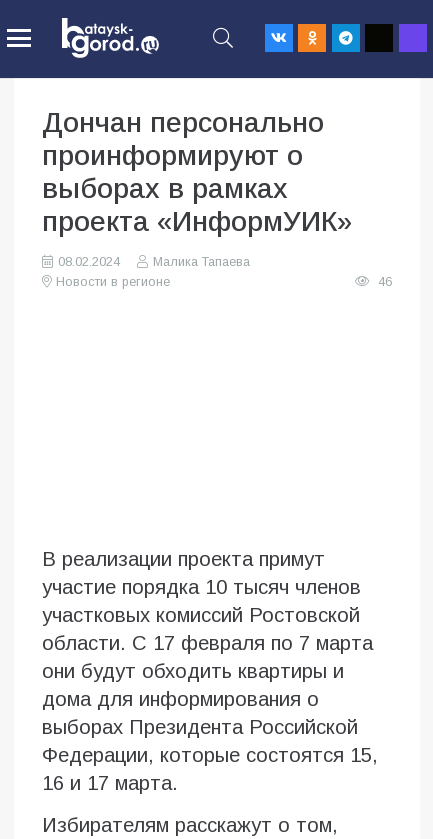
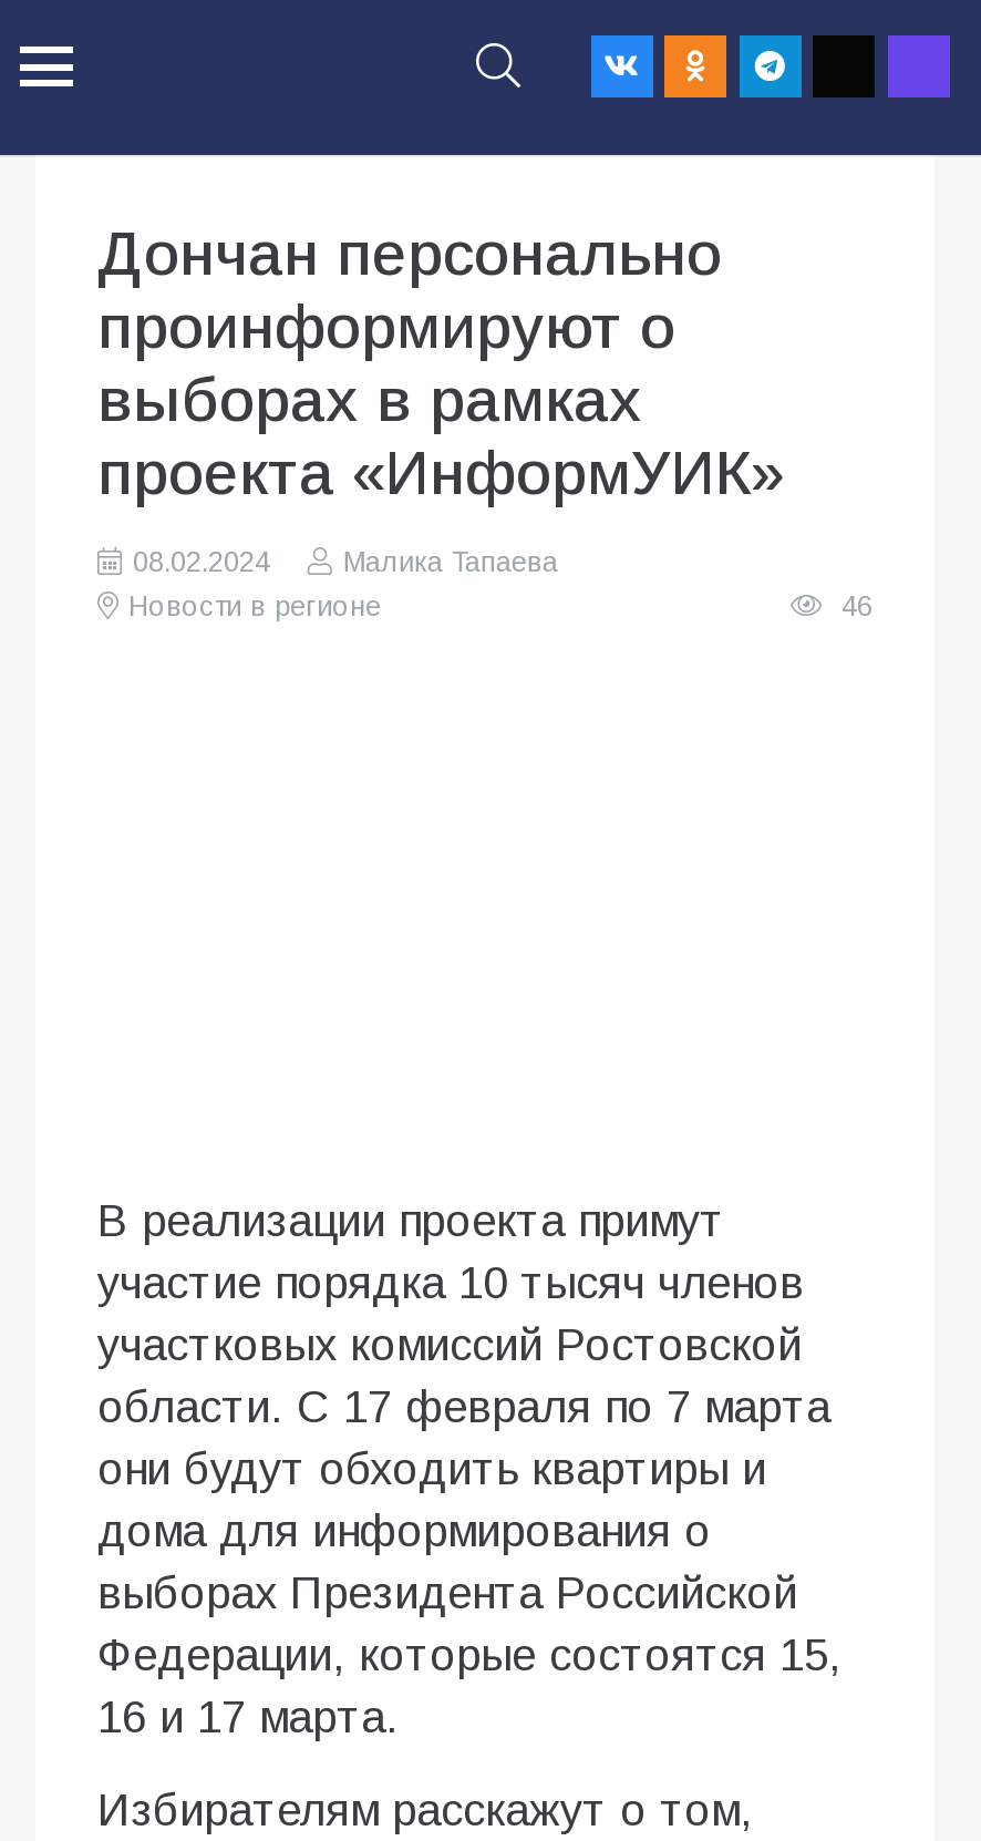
[61,17,160,59] [image] -> none

